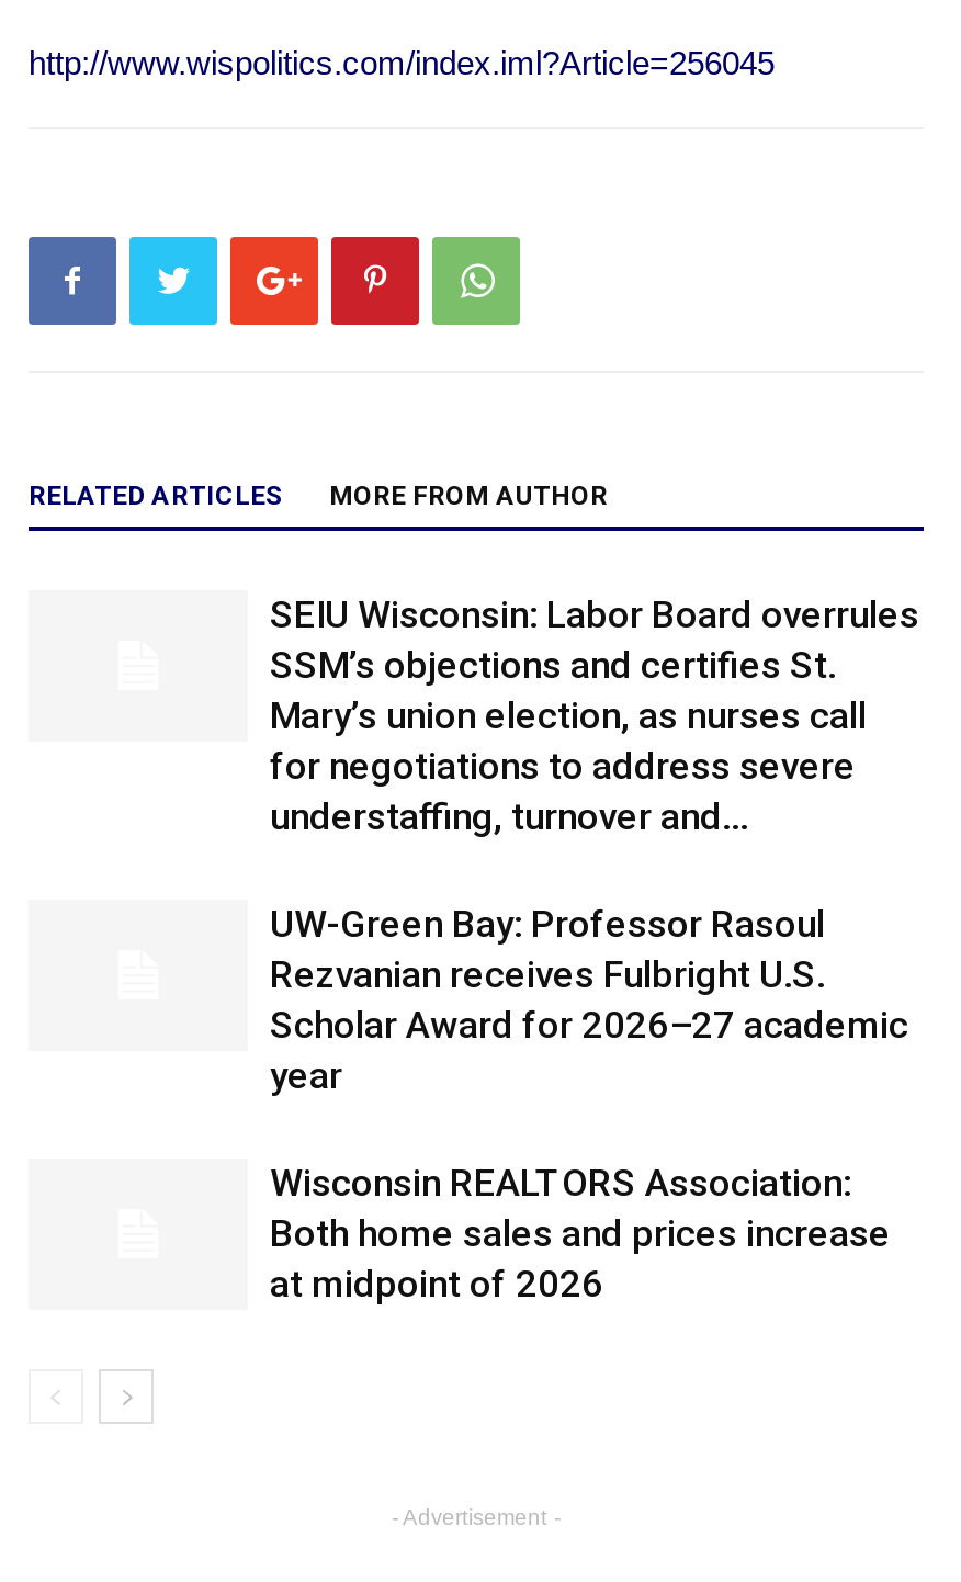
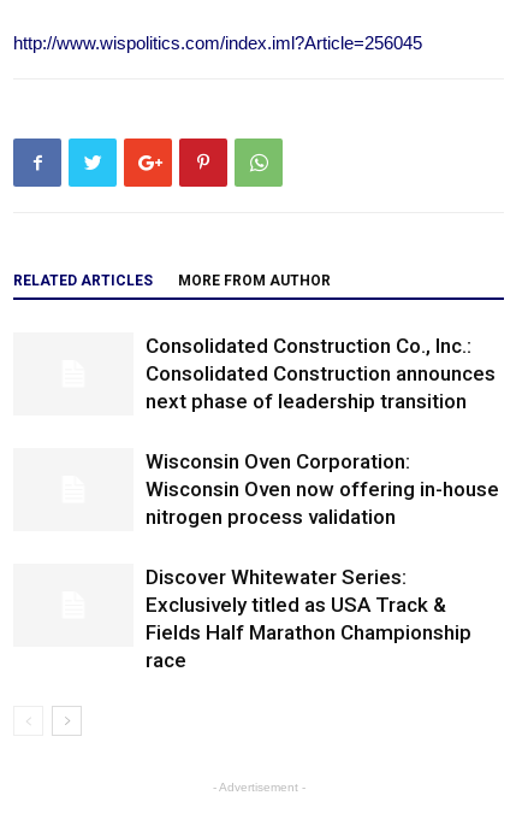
[270,592,919,838] SEIU Wisconsin: Labor Board overrules | SSM’s objections and certifies St. | Mary’s union election, as nurses call | for negotiations to address severe | understaffing, turnover and... -> [146,334,496,413] Consolidated Construction Co., Inc.: | Consolidated Construction announces | next phase of leadership transition
[270,902,908,1097] UW-Green Bay: Professor Rasoul | Rezvanian receives Fulbright U.S. | Scholar Award for 2026–27 academic | year -> [146,449,499,529] Wisconsin Oven Corporation: | Wisconsin Oven now offering in-house | nitrogen process validation
[270,1161,891,1306] Wisconsin REALTORS Association: | Both home sales and prices increase | at midpoint of 2026 -> [146,565,471,672] Discover Whitewater Series: | Exclusively titled as USA Track & | Fields Half Marathon Championship | race

